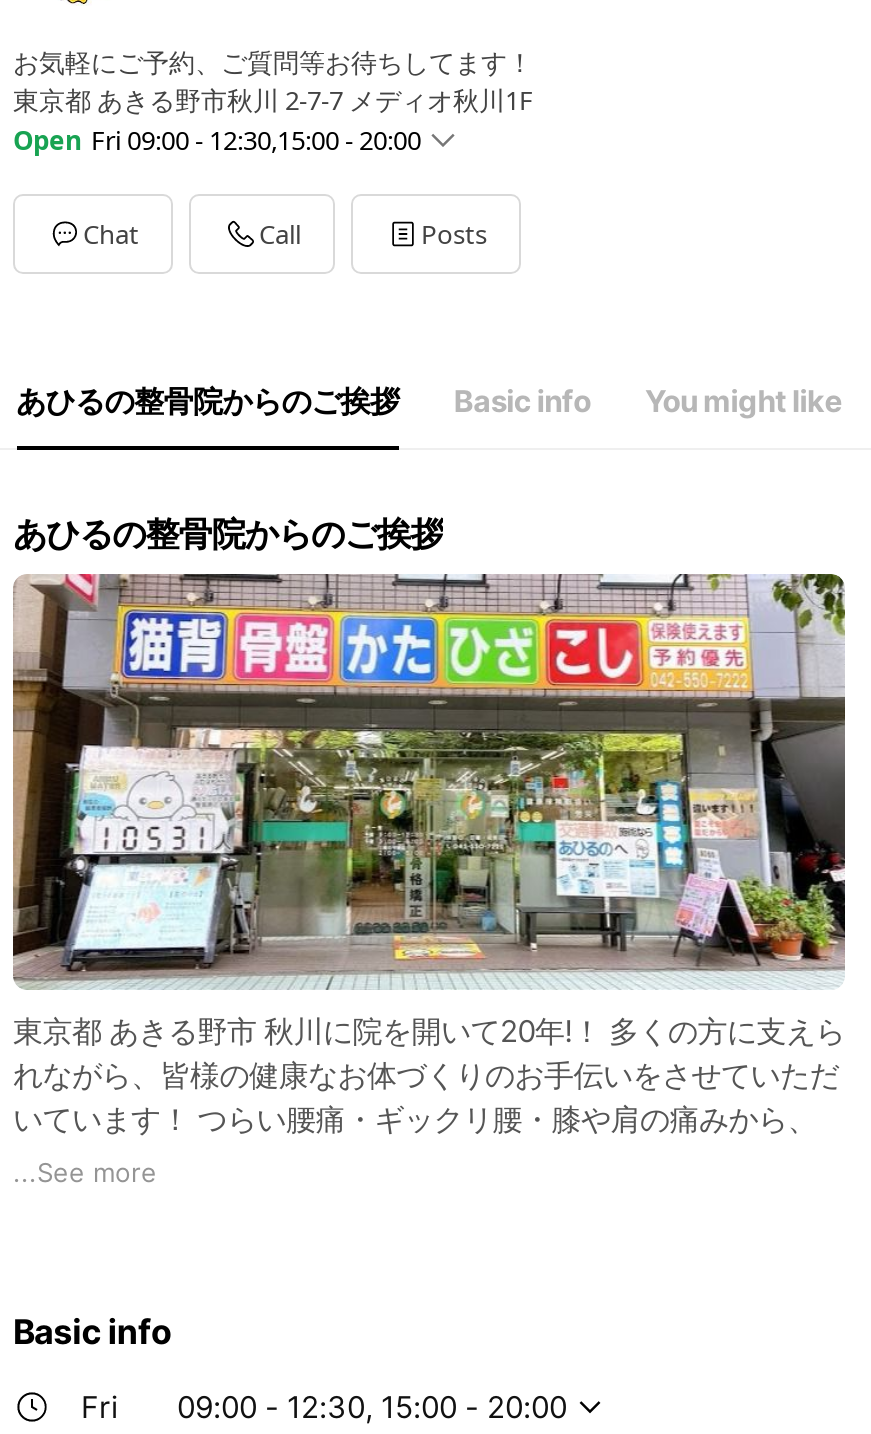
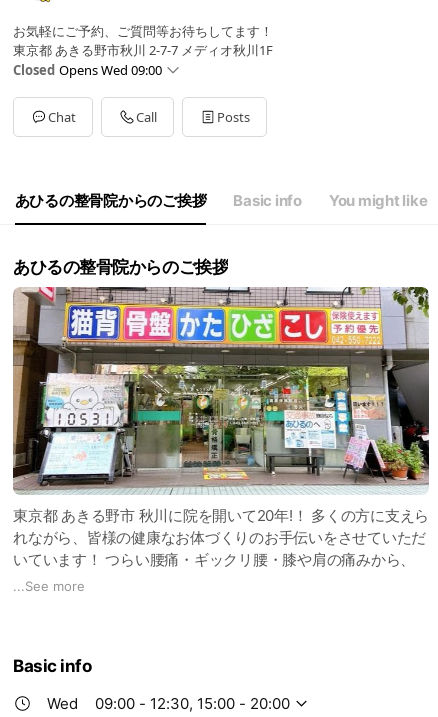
[13,122,421,158] Open Fri 09:00 - 12:30,15:00 - 20:00 -> [13,61,162,79] Closed Opens Wed 09:00
[81,1387,119,1425] Fri -> [47,693,78,712] Wed

